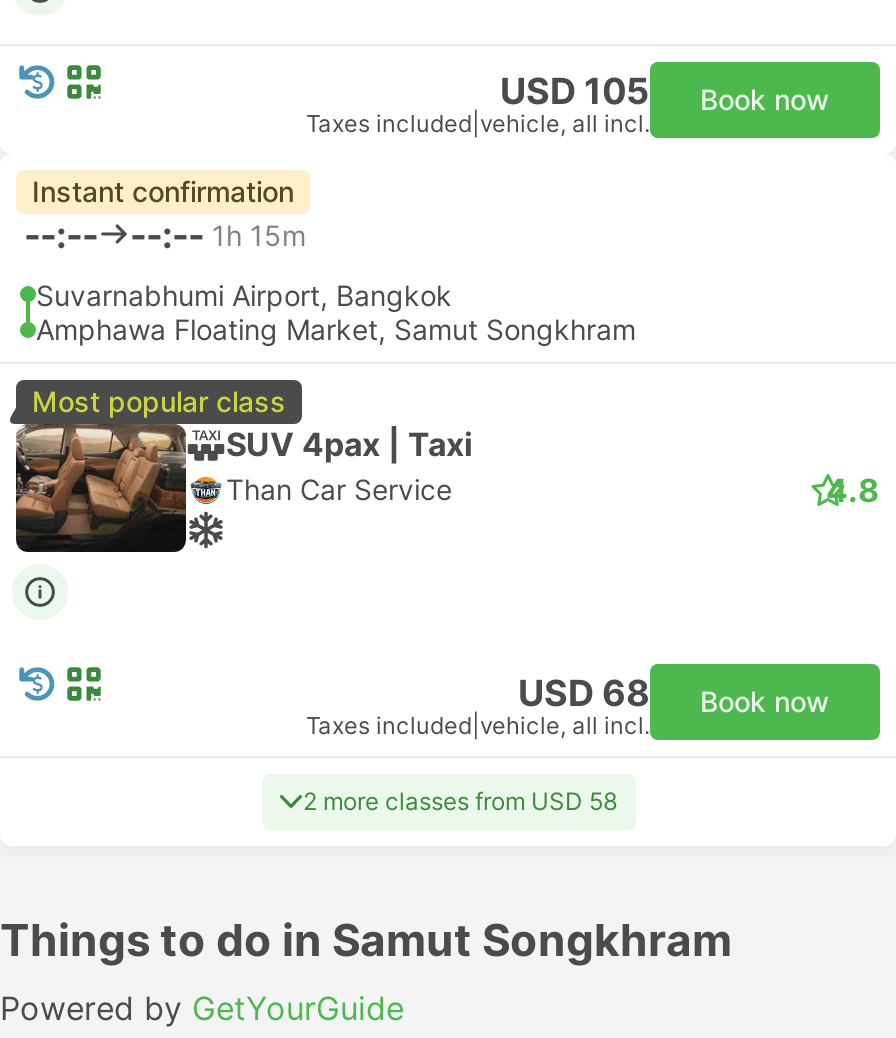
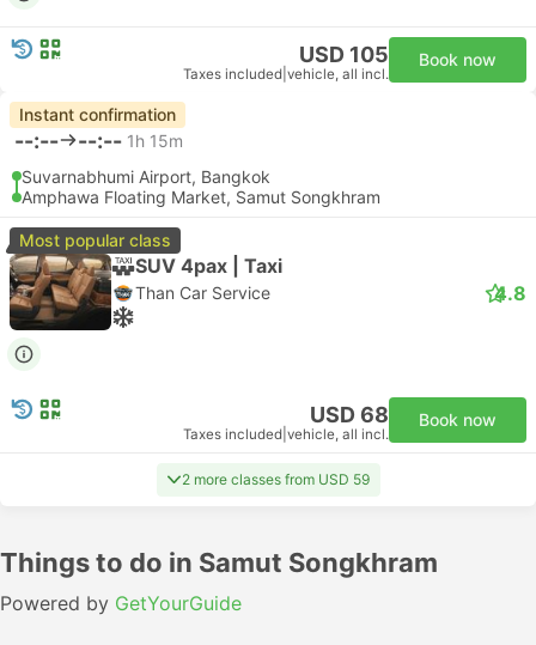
[303,786,617,816] 2 more classes from USD 58 -> [181,470,369,488] 2 more classes from USD 59

